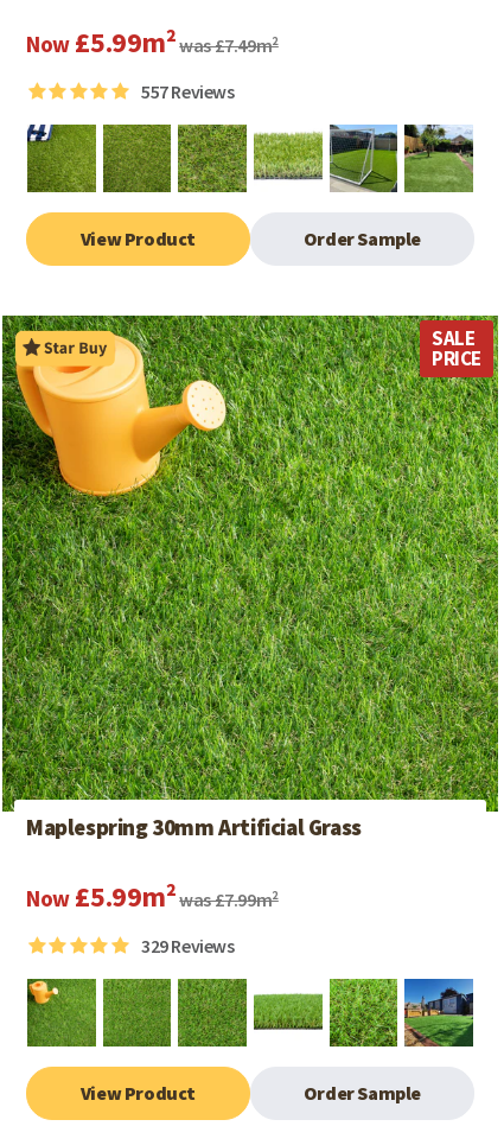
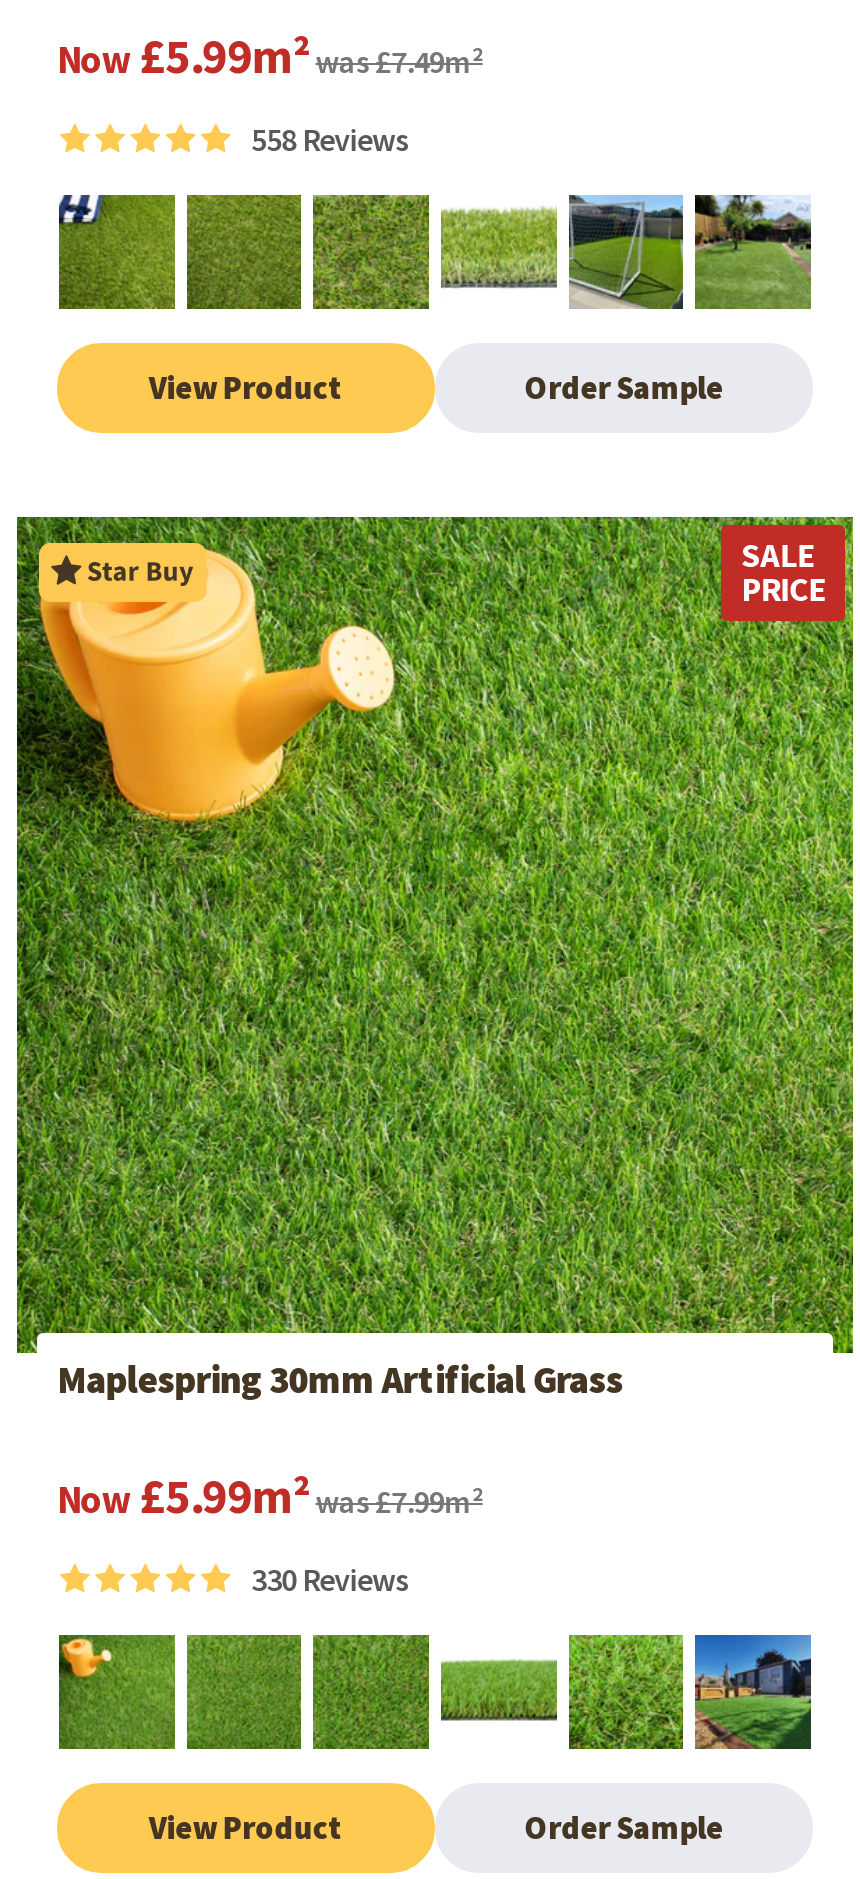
[141,79,234,103] 557 Reviews -> [251,118,408,158] 558 Reviews
[141,934,234,957] 329 Reviews -> [251,1559,408,1599] 330 Reviews

